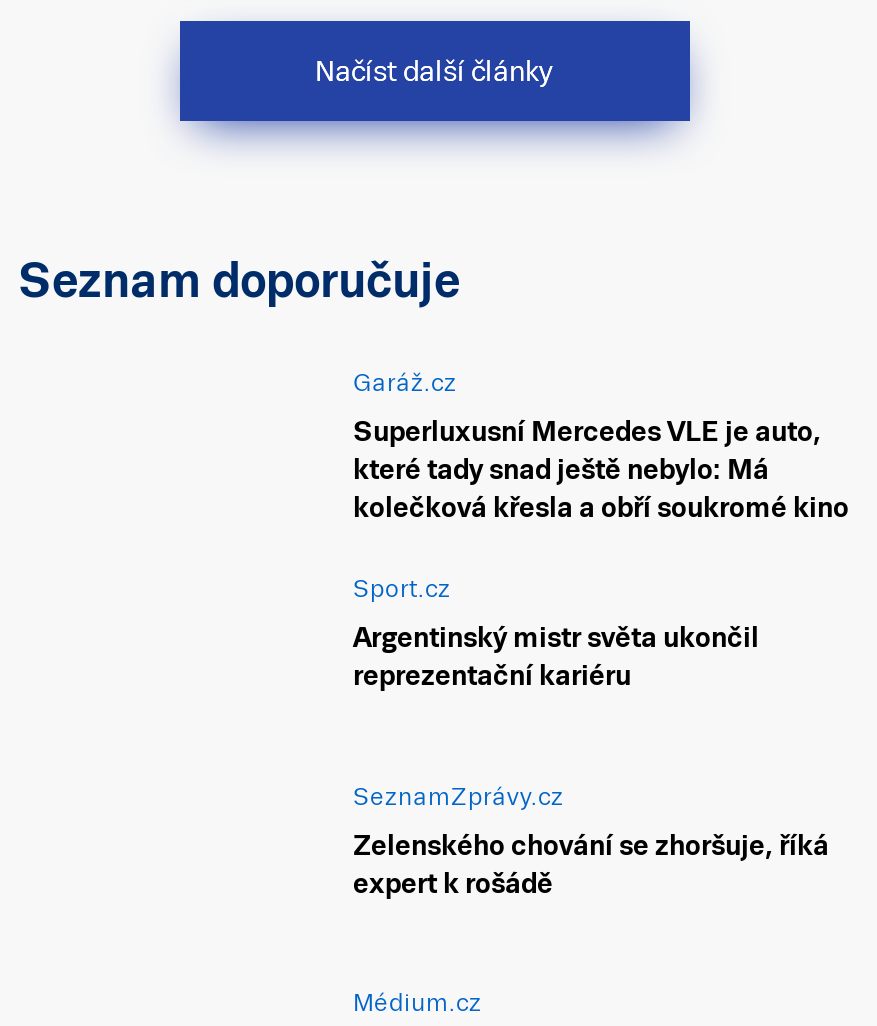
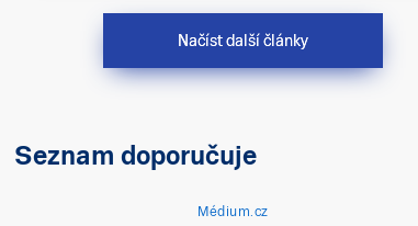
[353,369,849,692] Garáž.cz | Superluxusní Mercedes VLE je auto, | které tady snad ještě nebylo: Má | kolečková křesla a obří soukromé kino | Sport.cz | Argentinský mistr světa ukončil | reprezentační kariéru -> none
[353,783,829,899] SeznamZprávy.cz | Zelenského chování se zhoršuje, říká | expert k rošádě -> none

